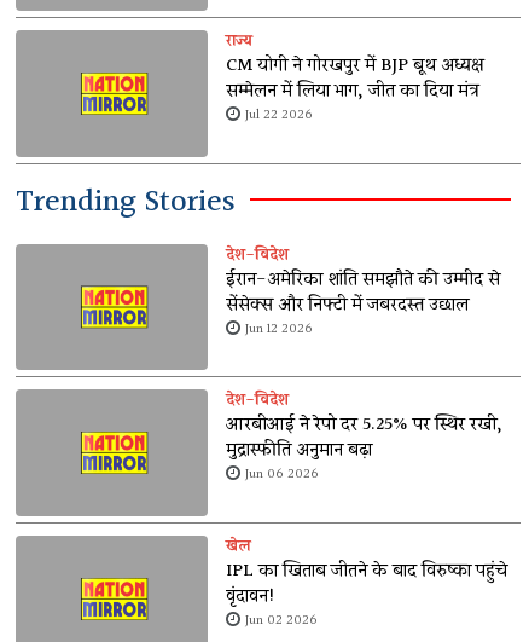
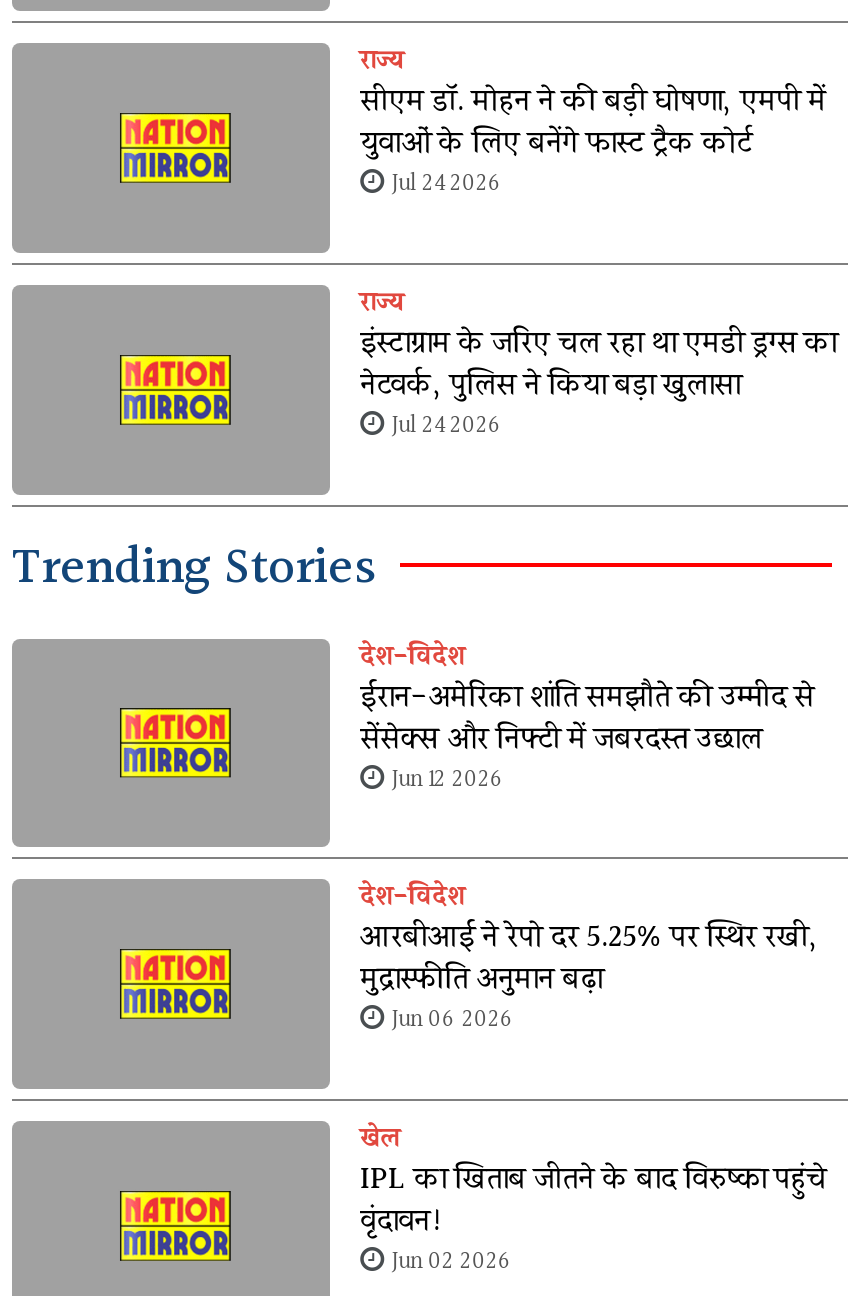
[226,52,485,127] CM योगी ने गोरखपुर में BJP बूथ अध्यक्ष | सम्मेलन में लिया भाग, जीत का दिया मंत्र | Jul 22 2026 -> [360,80,836,445] सीएम डॉ. मोहन ने की बड़ी घोषणा, एमपी में | युवाओं के लिए बनेंगे फास्ट ट्रैक कोर्ट | Jul 24 2026 | राज्य | इंस्टाग्राम के जरिए चल रहा था एमडी ड्रग्स का | नेटवर्क, पुलिस ने किया बड़ा खुलासा | Jul 24 2026

